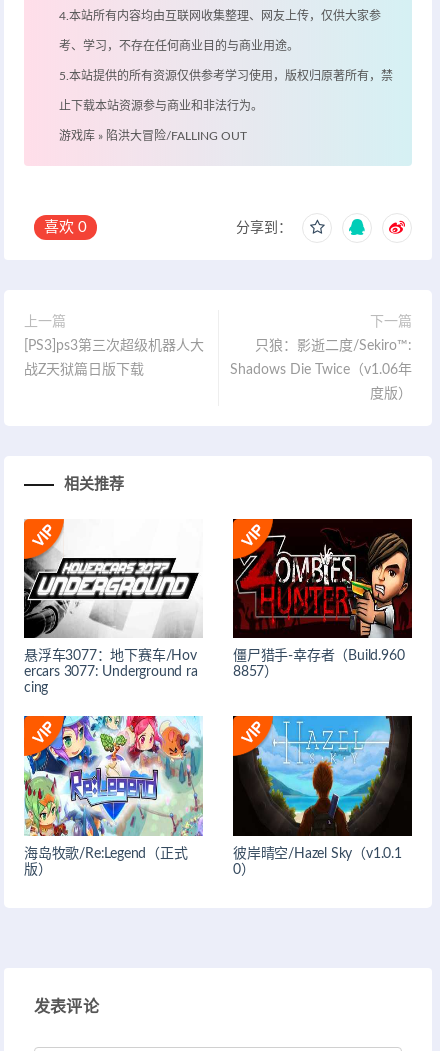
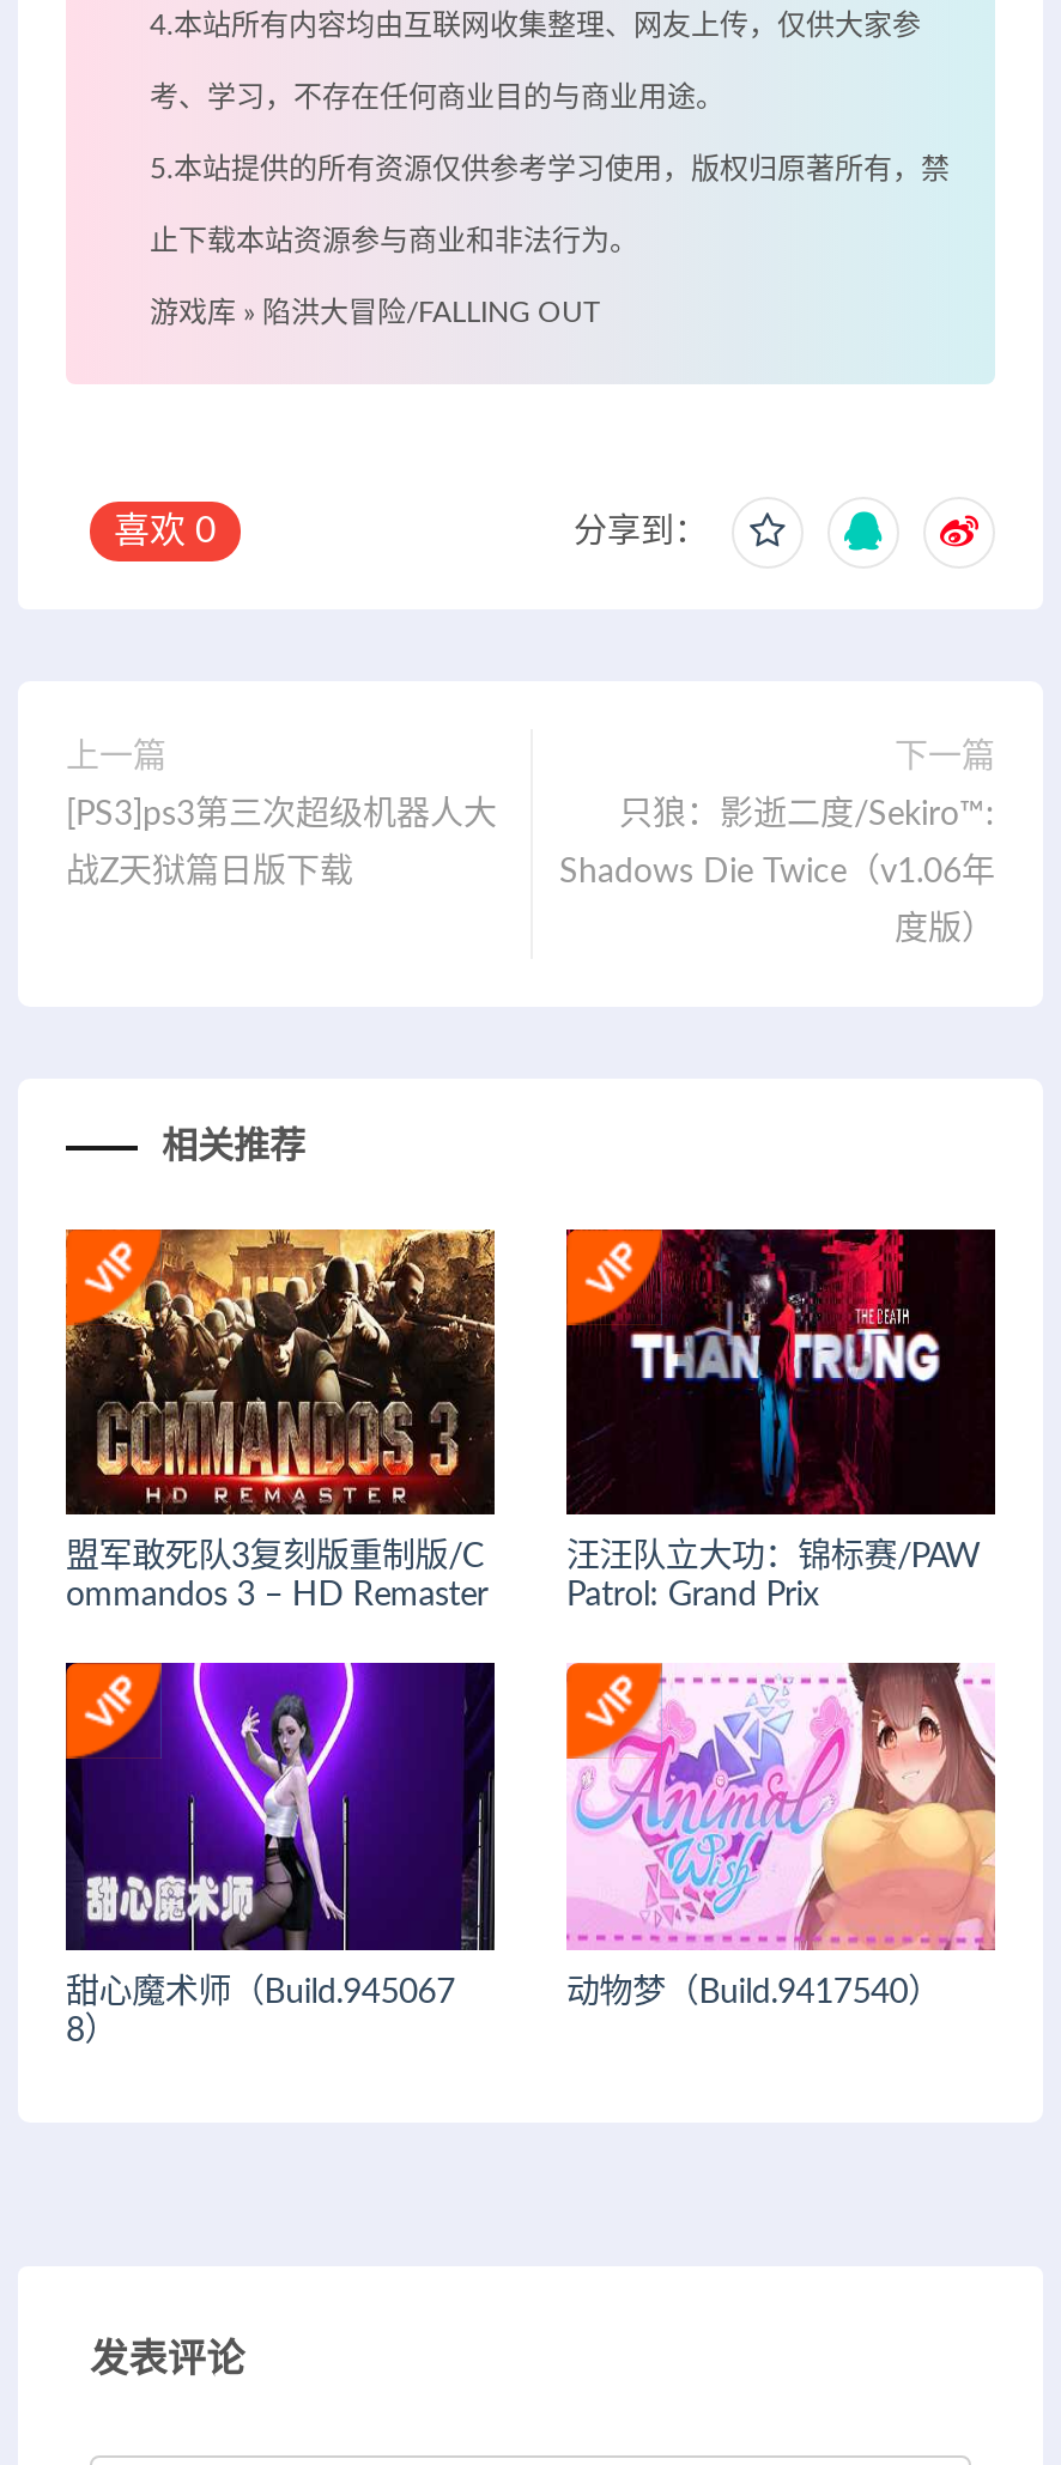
[23,519,203,695] [image] | 悬浮车3077：地下赛车/Hov | ercars 3077: Underground ra | cing -> [63,1227,497,1613] [image] | 盟军敢死队3复刻版重制版/C | ommandos 3 – HD Remaster
[233,518,412,679] [image] | 僵尸猎手-幸存者（Build.960 | 8857） -> [566,1227,995,1613] [image] | 汪汪队立大功：锦标赛/PAW | Patrol: Grand Prix
[23,715,203,876] [image] | 海岛牧歌/Re:Legend（正式 | 版） -> [63,1660,497,2047] [image] | 甜心魔术师（Build.945067 | 8）
[232,715,413,876] [image] | 彼岸晴空/Hazel Sky（v1.0.1 | 0） -> [566,1660,998,2009] [image] | 动物梦（Build.9417540）

